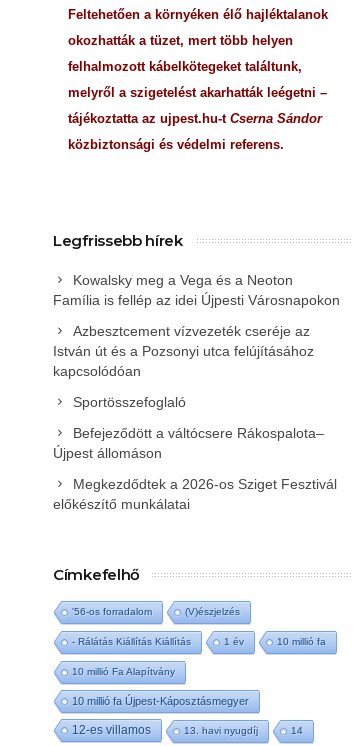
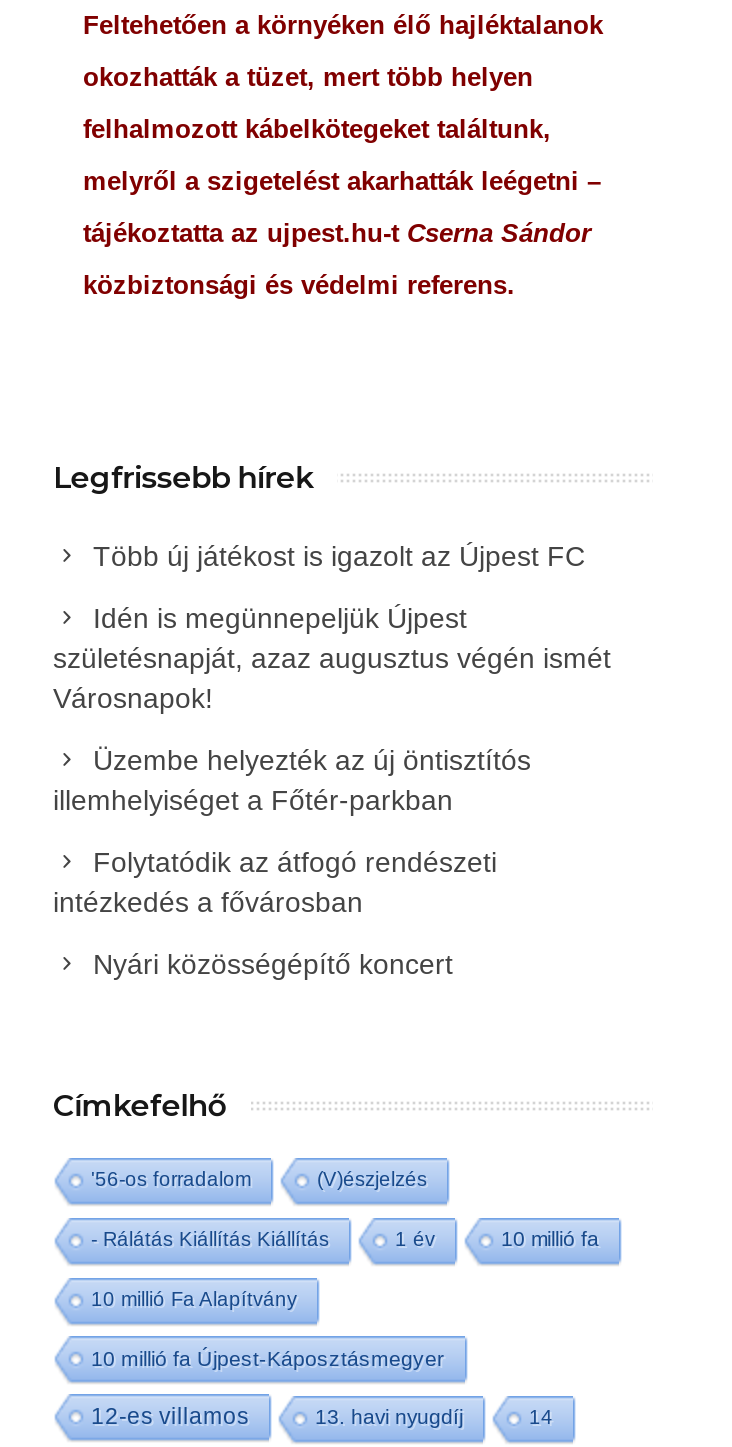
[53,272,340,308] Kowalsky meg a Vega és a Neoton | Família is fellép az idei Újpesti Városnapokon -> [93,540,585,572] Több új játékost is igazolt az Újpest FC
[53,323,314,379] Azbesztcement vízvezeték cseréje az | István út és a Pozsonyi utca felújításához | kapcsolódóan -> [53,602,611,714] Idén is megünnepeljük Újpest | születésnapját, azaz augusztus végén ismét | Városnapok!
[73,394,186,410] Sportösszefoglaló -> [53,744,531,816] Üzembe helyezték az új öntisztítós | illemhelyiséget a Főtér-parkban
[53,425,324,461] Befejeződött a váltócsere Rákospalota– | Újpest állomáson -> [53,846,497,918] Folytatódik az átfogó rendészeti | intézkedés a fővárosban
[53,476,337,512] Megkezdődtek a 2026-os Sziget Fesztivál | előkészítő munkálatai -> [93,948,453,980] Nyári közösségépítő koncert

